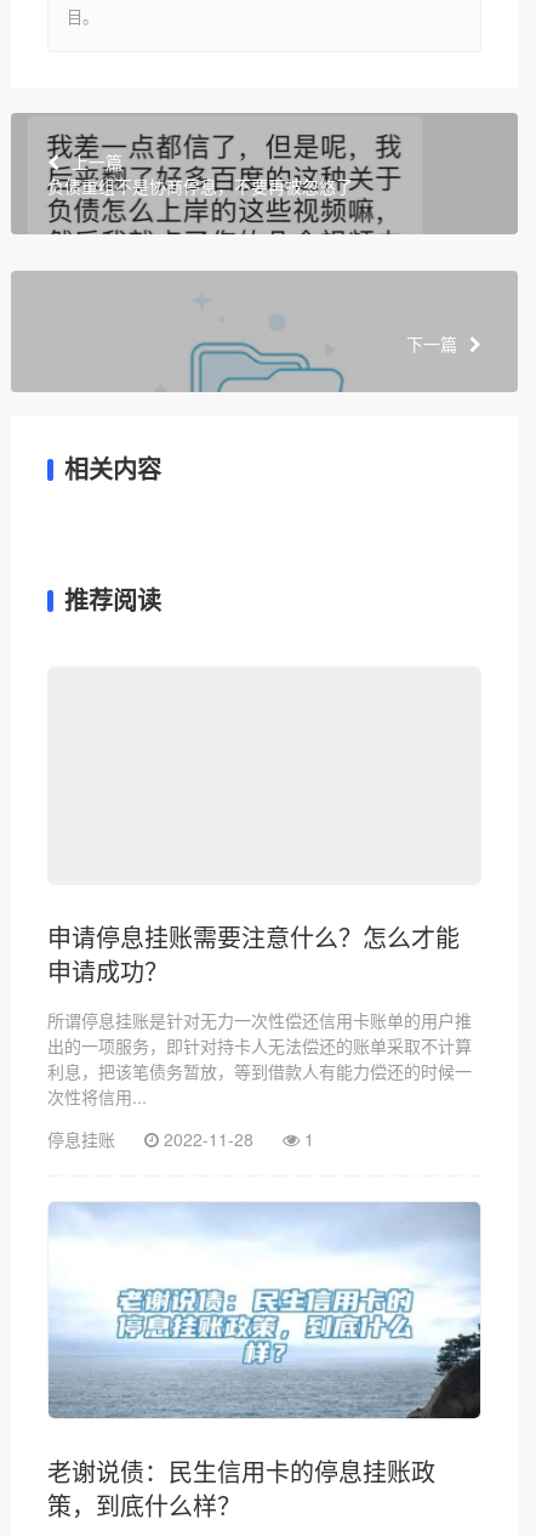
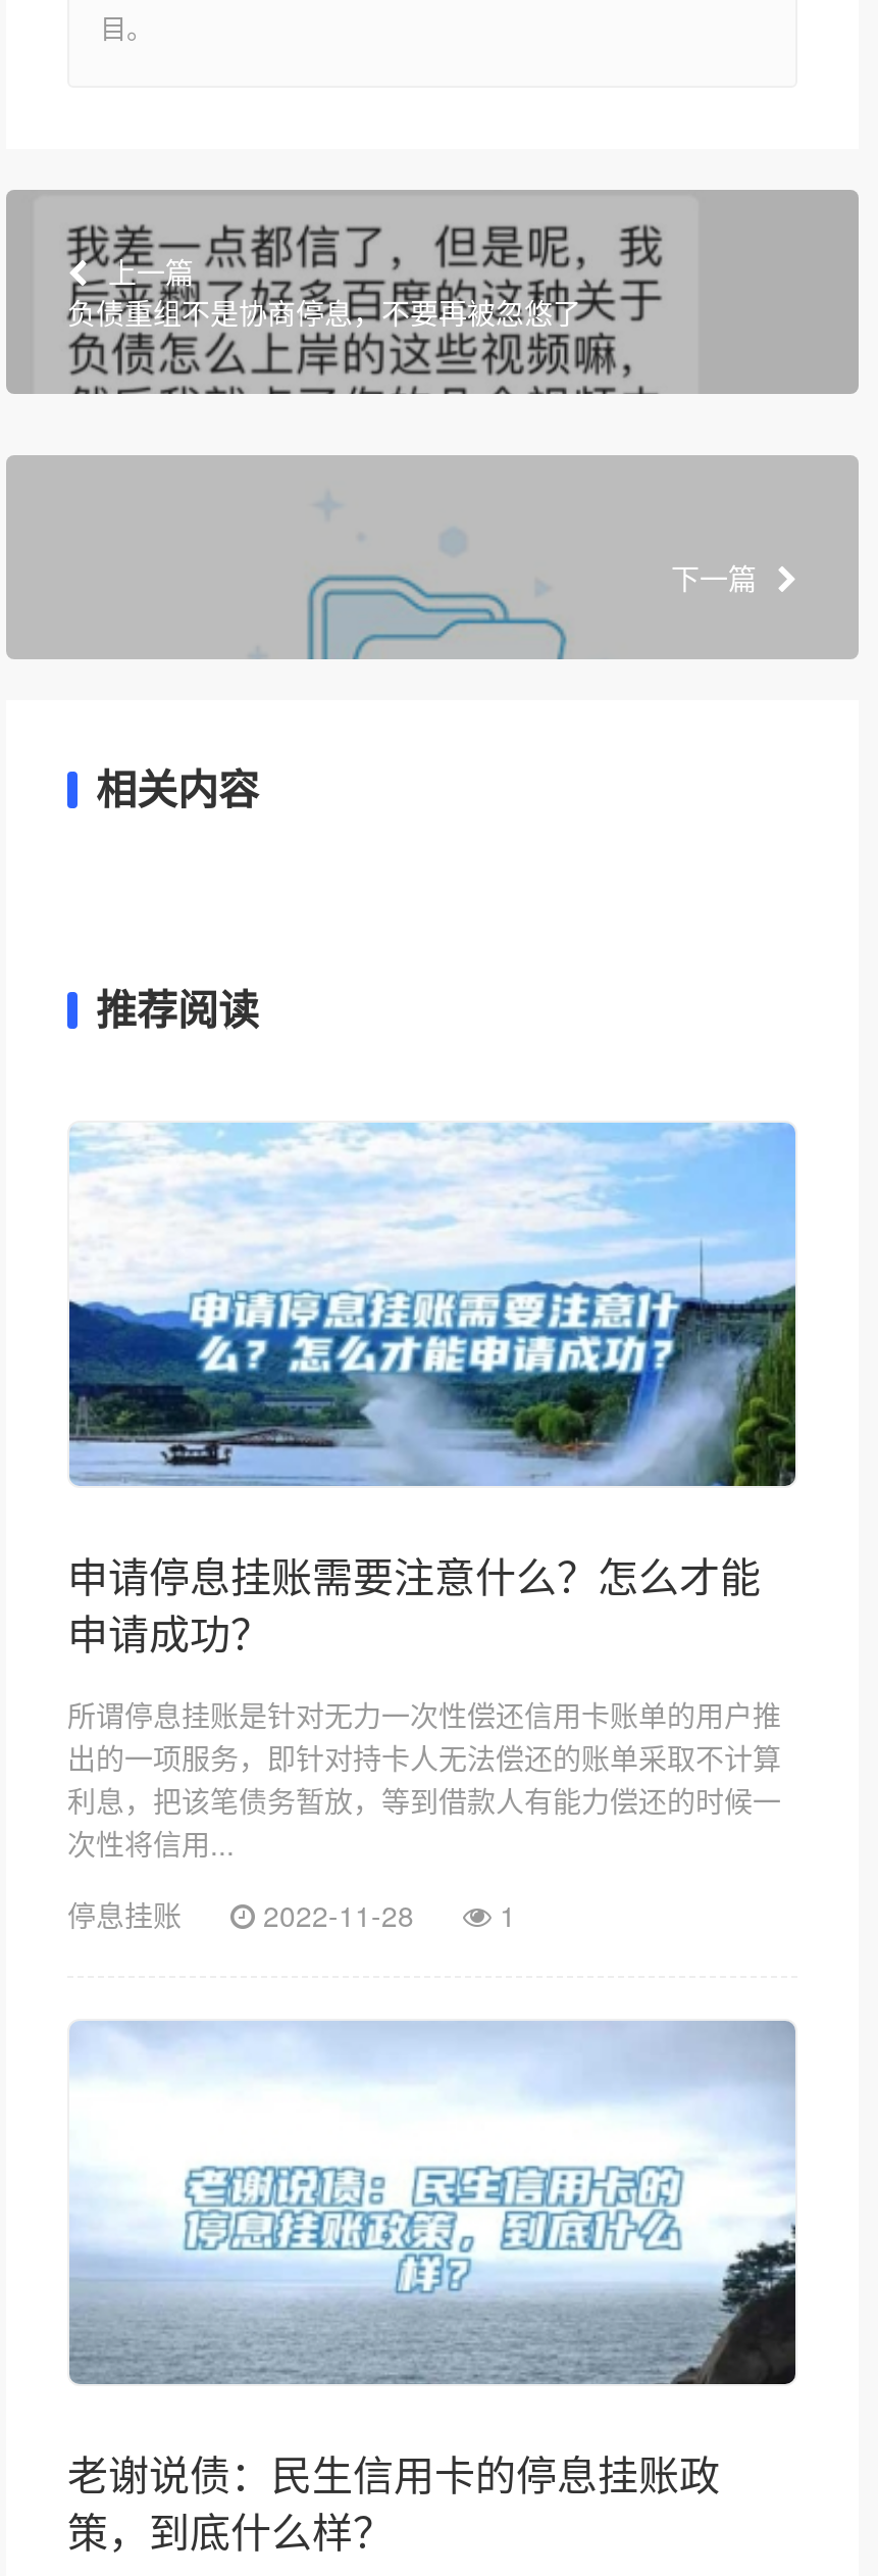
none -> [67,1121,797,1488] [image]

